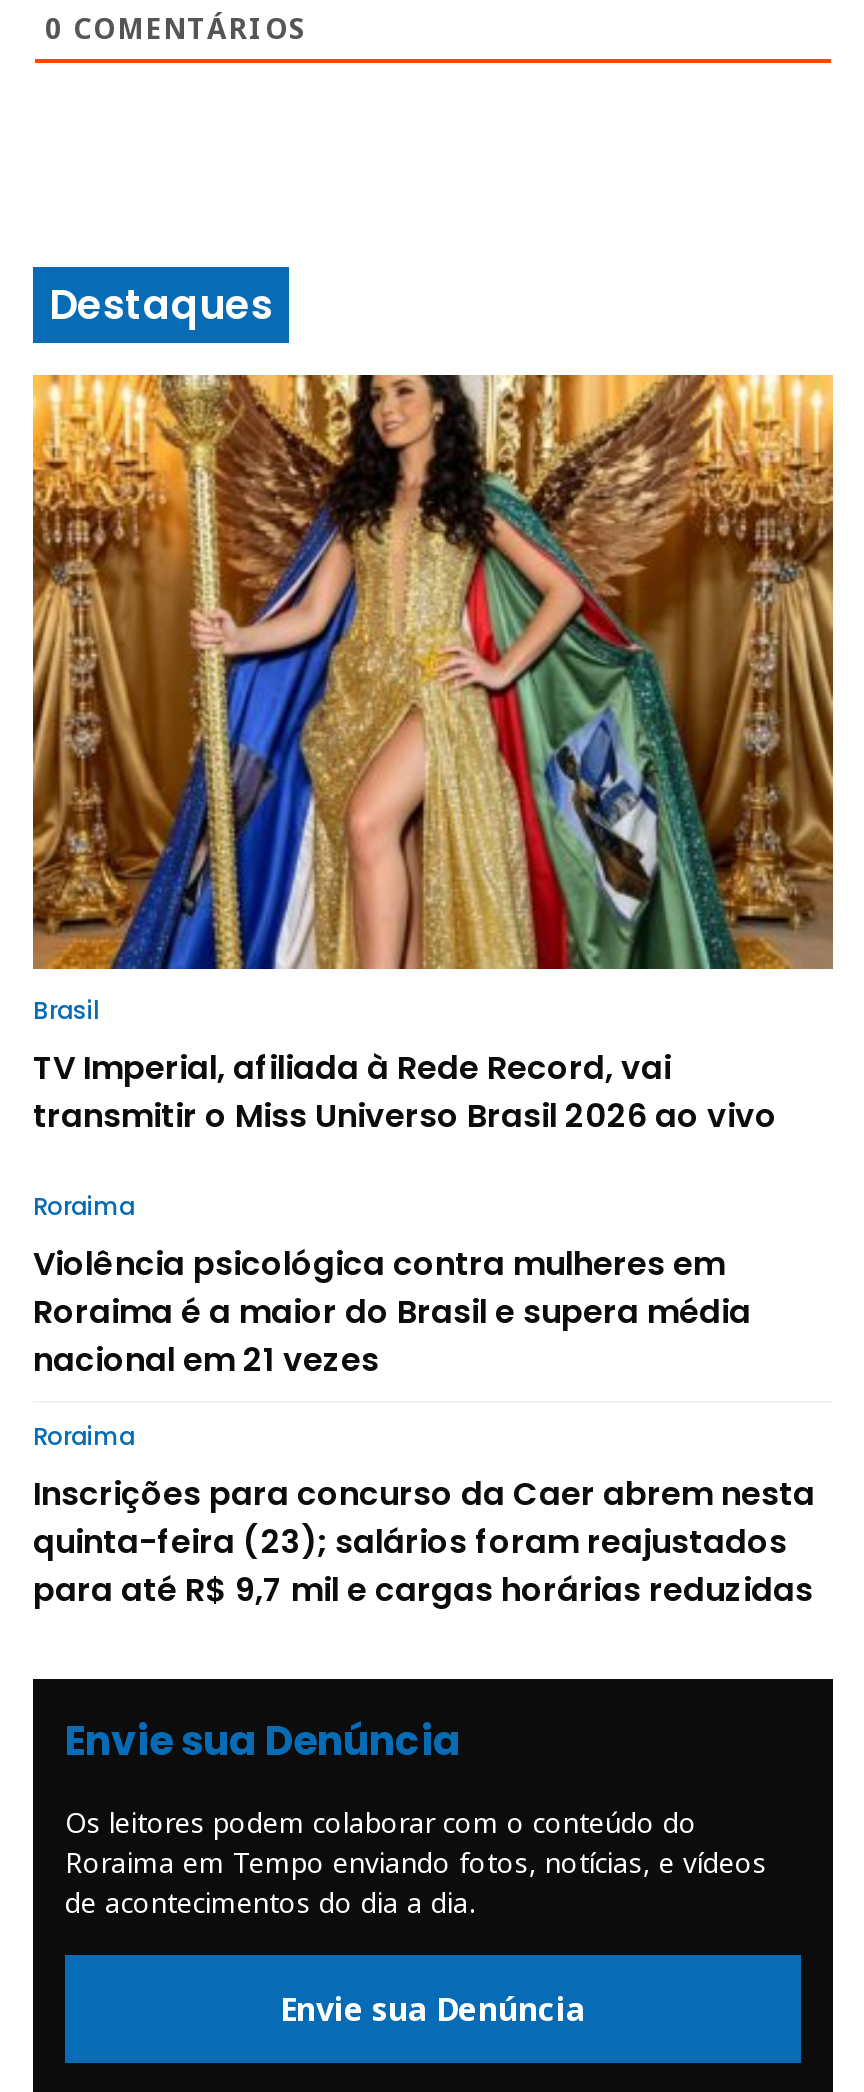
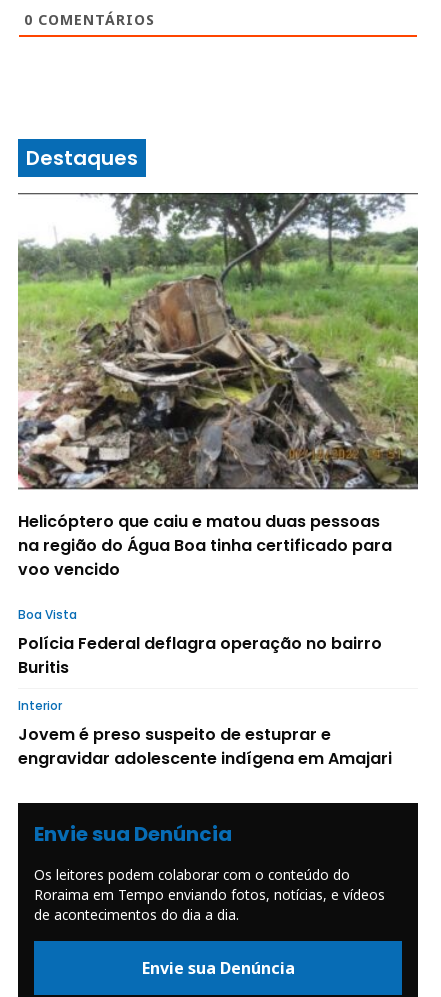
[31,373,835,1139] [image] | Brasil | TV Imperial, afiliada à Rede Record, vai | transmitir o Miss Universo Brasil 2026 ao vivo -> [17,192,419,581] [image] | Helicóptero que caiu e matou duas pessoas | na região do Água Boa tinha certificado para | voo vencido
[33,1189,751,1383] Roraima | Violência psicológica contra mulheres em | Roraima é a maior do Brasil e supera média | nacional em 21 vezes -> [18,606,382,679] Boa Vista | Polícia Federal deflagra operação no bairro | Buritis
[33,1419,815,1613] Roraima | Inscrições para concurso da Caer abrem nesta | quinta-feira (23); salários foram reajustados | para até R$ 9,7 mil e cargas horárias reduzidas -> [18,697,392,770] Interior | Jovem é preso suspeito de estuprar e | engravidar adolescente indígena em Amajari

